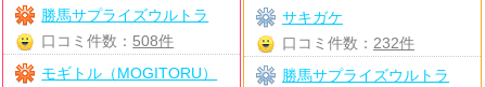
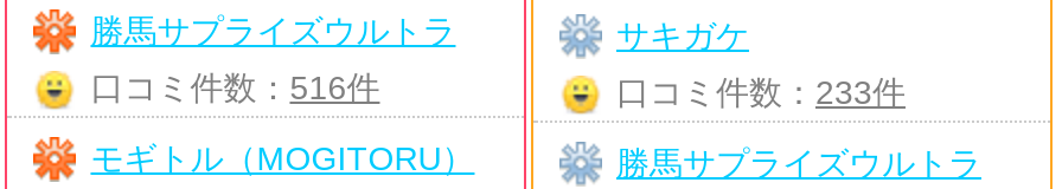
[41,32,174,49] 口コミ件数：508件 -> [91,69,380,106] 口コミ件数：516件
[282,34,414,52] 口コミ件数：232件 -> [616,73,906,111] 口コミ件数：233件

